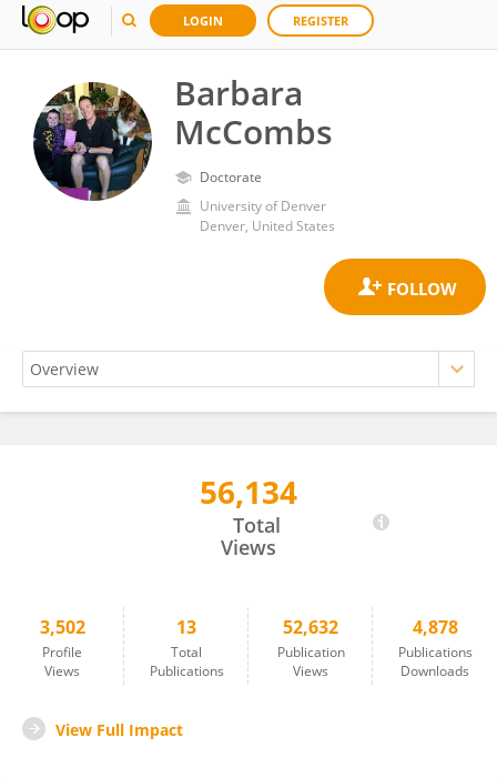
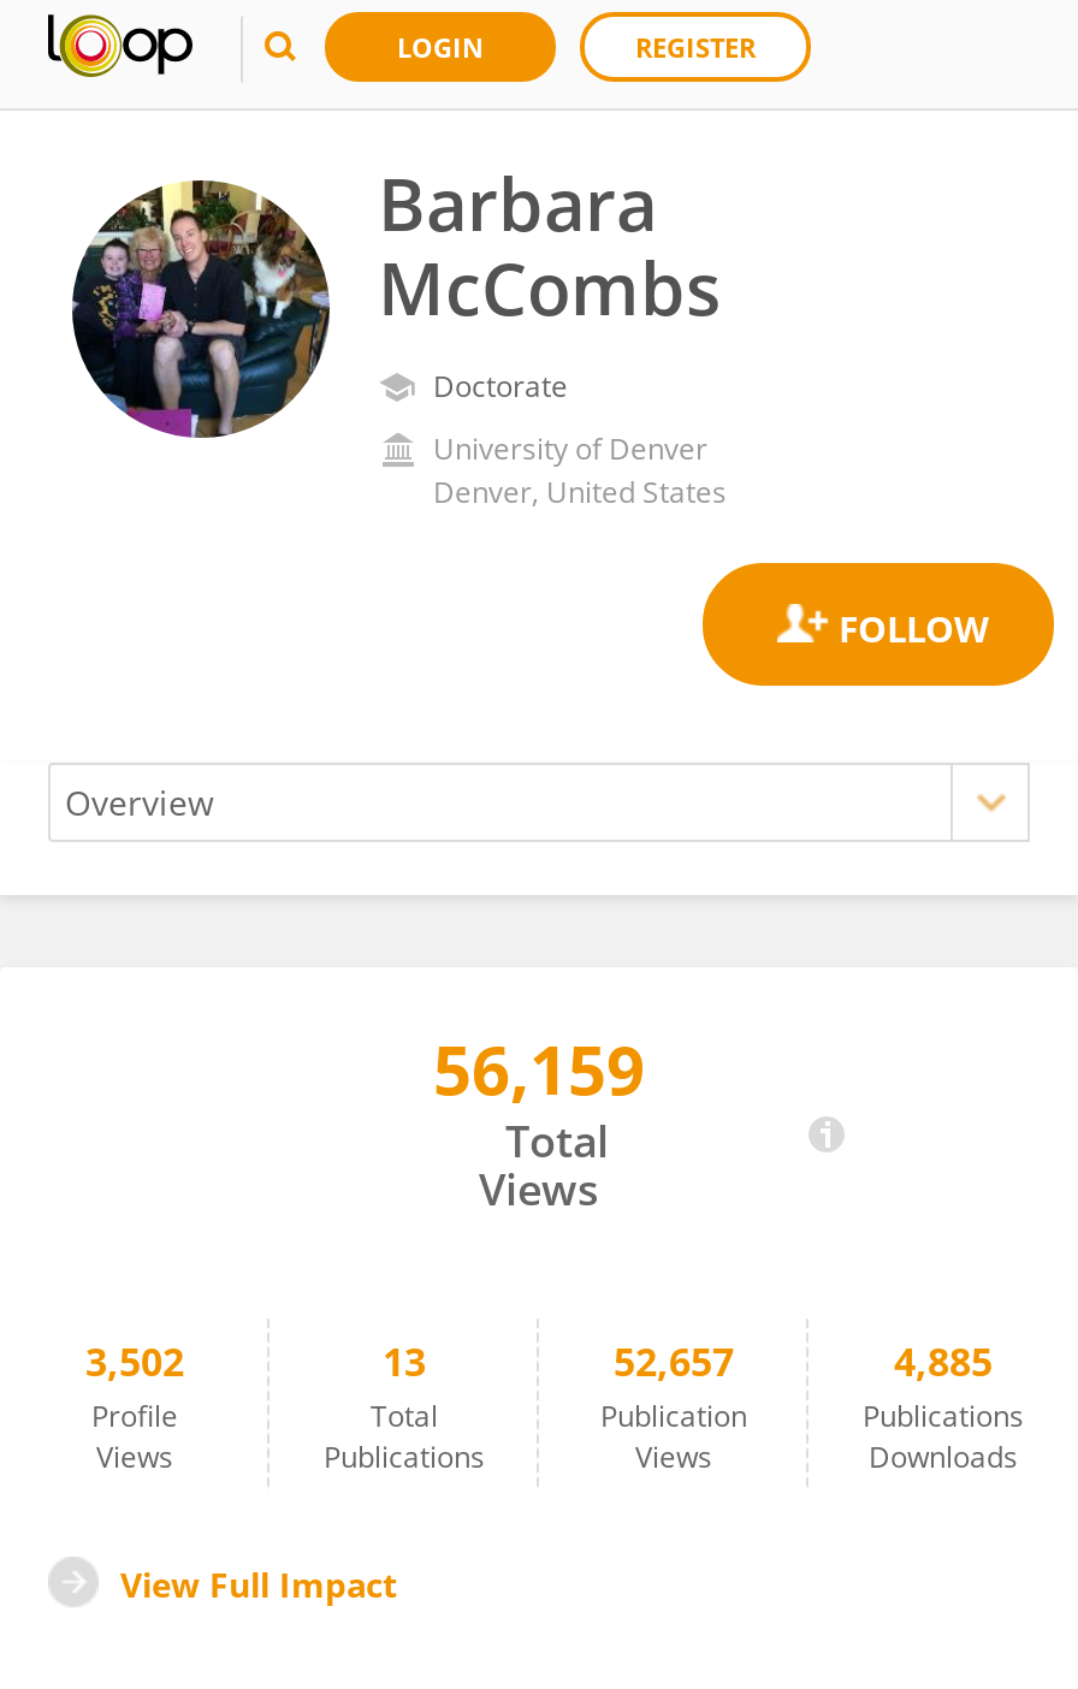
[200,471,297,513] 56,134 -> [433,1023,645,1114] 56,159
[283,615,338,639] 52,632 -> [614,1335,734,1388] 52,657
[412,615,458,639] 4,878 -> [894,1335,993,1388] 4,885

